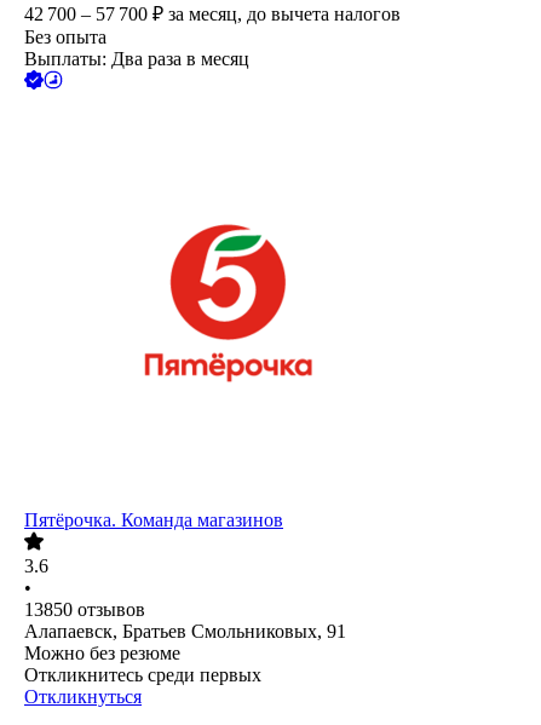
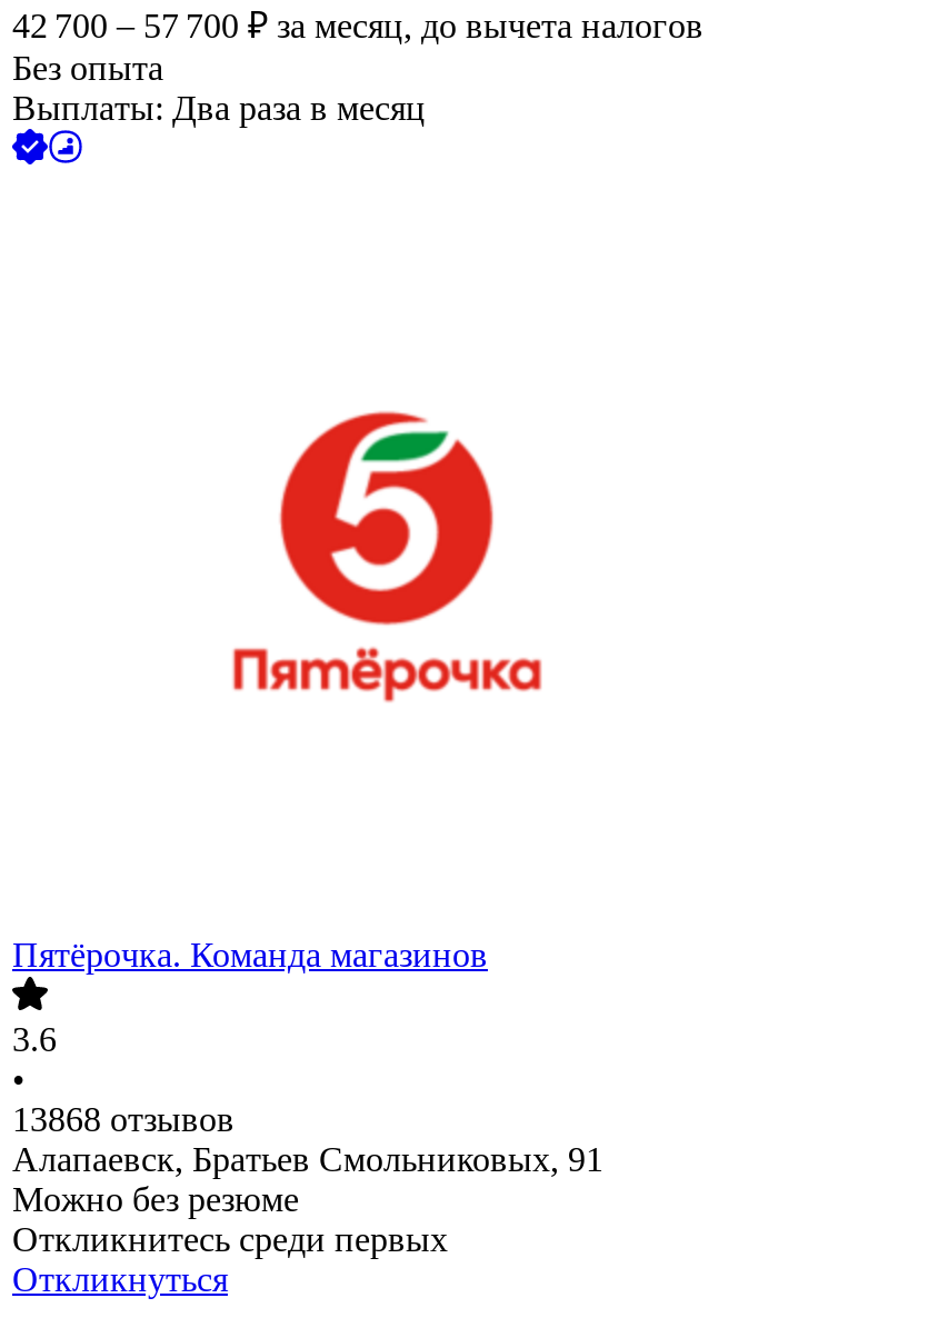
[24,599,145,620] 13850 отзывов -> [12,1101,235,1139] 13868 отзывов

